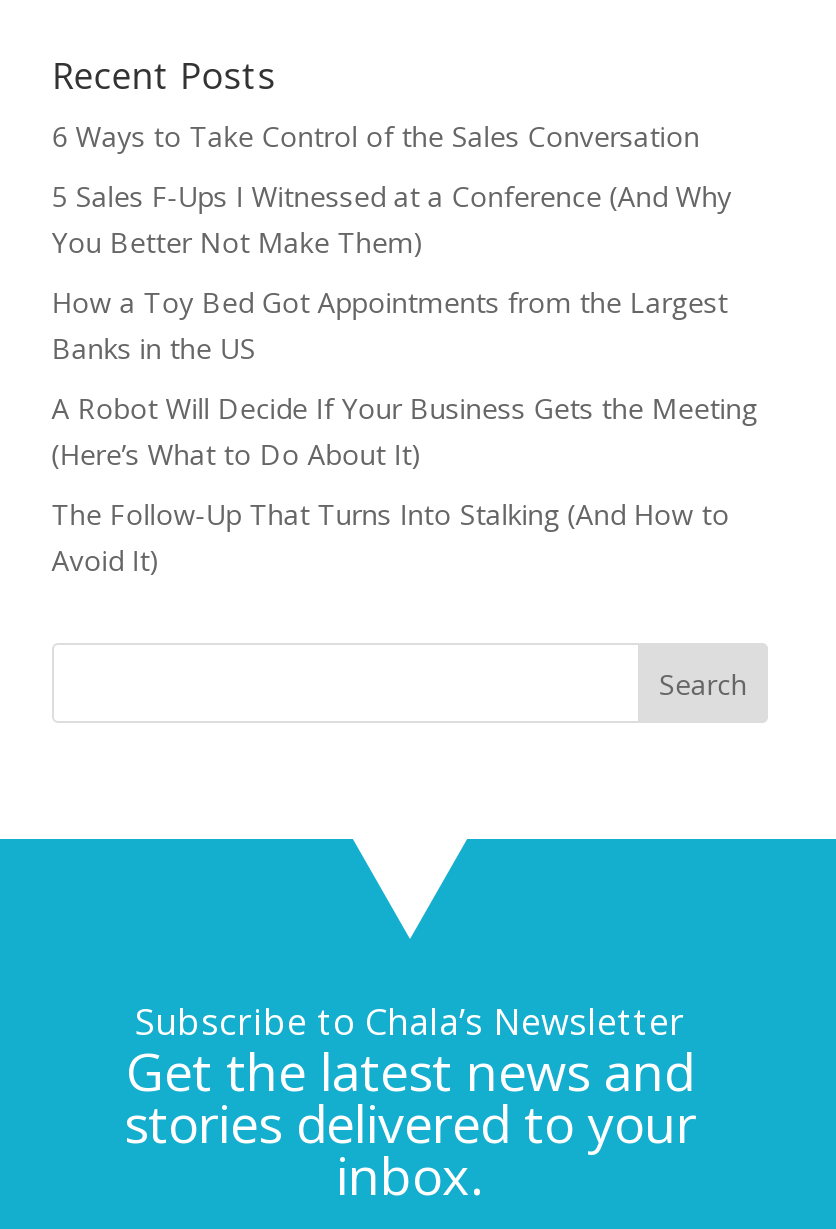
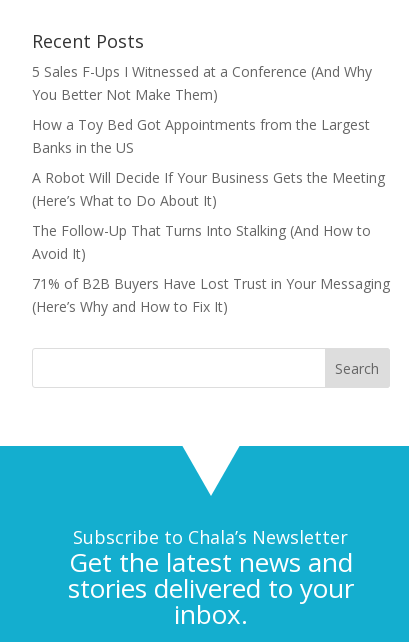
[52,117,700,155] 6 Ways to Take Control of the Sales Conversation -> none
moved [52,177,758,579] -> [32,62,385,263]: 5 Sales F-Ups I Witnessed at a Conference (And Why | You Better Not Make Them) | How a Toy Bed Got Appointments from the Largest | Banks in the US | A Robot Will Decide If Your Business Gets the Meeting | (Here’s What to Do About It) | The Follow-Up That Turns Into Stalking (And How to | Avoid It)
none -> [32,274,390,316] 71% of B2B Buyers Have Lost Trust in Your Messaging | (Here’s Why and How to Fix It)

